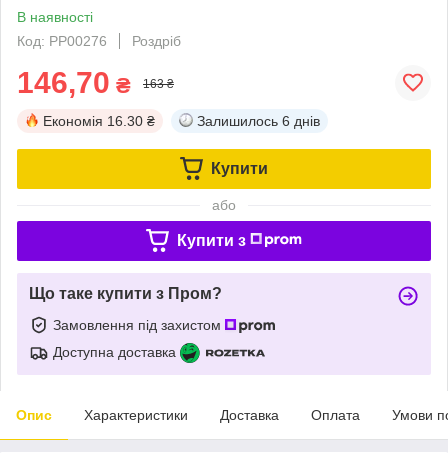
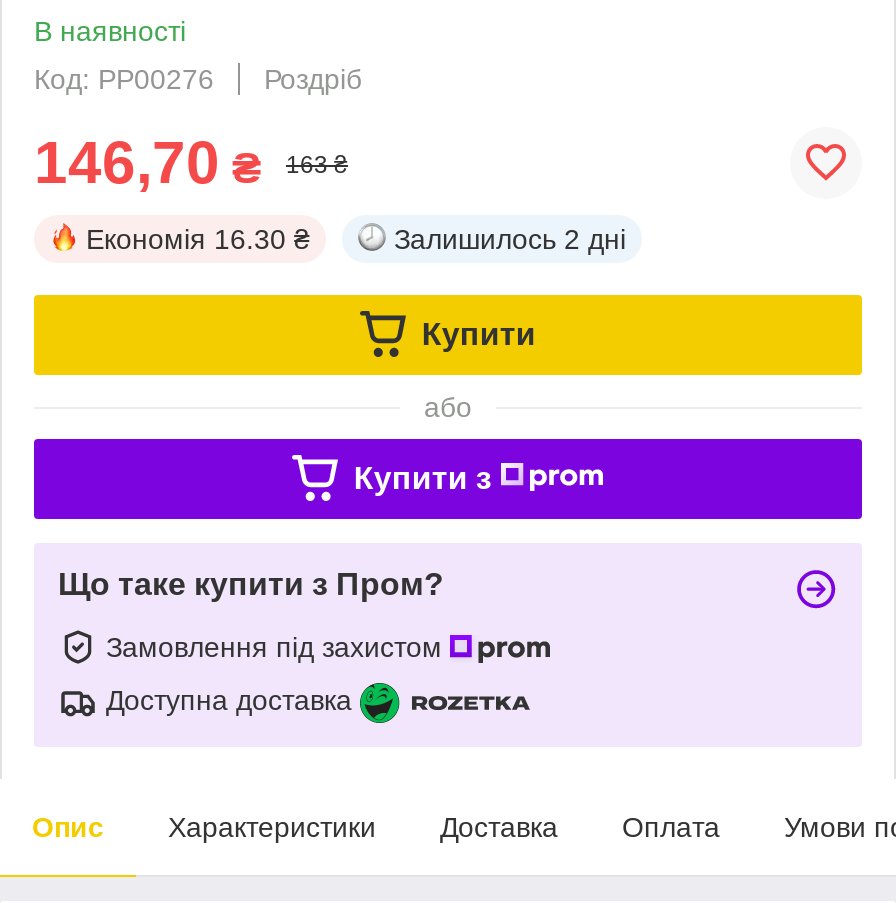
[197,113,320,129] Залишилось 6 днів -> [394,223,626,255] Залишилось 2 дні

